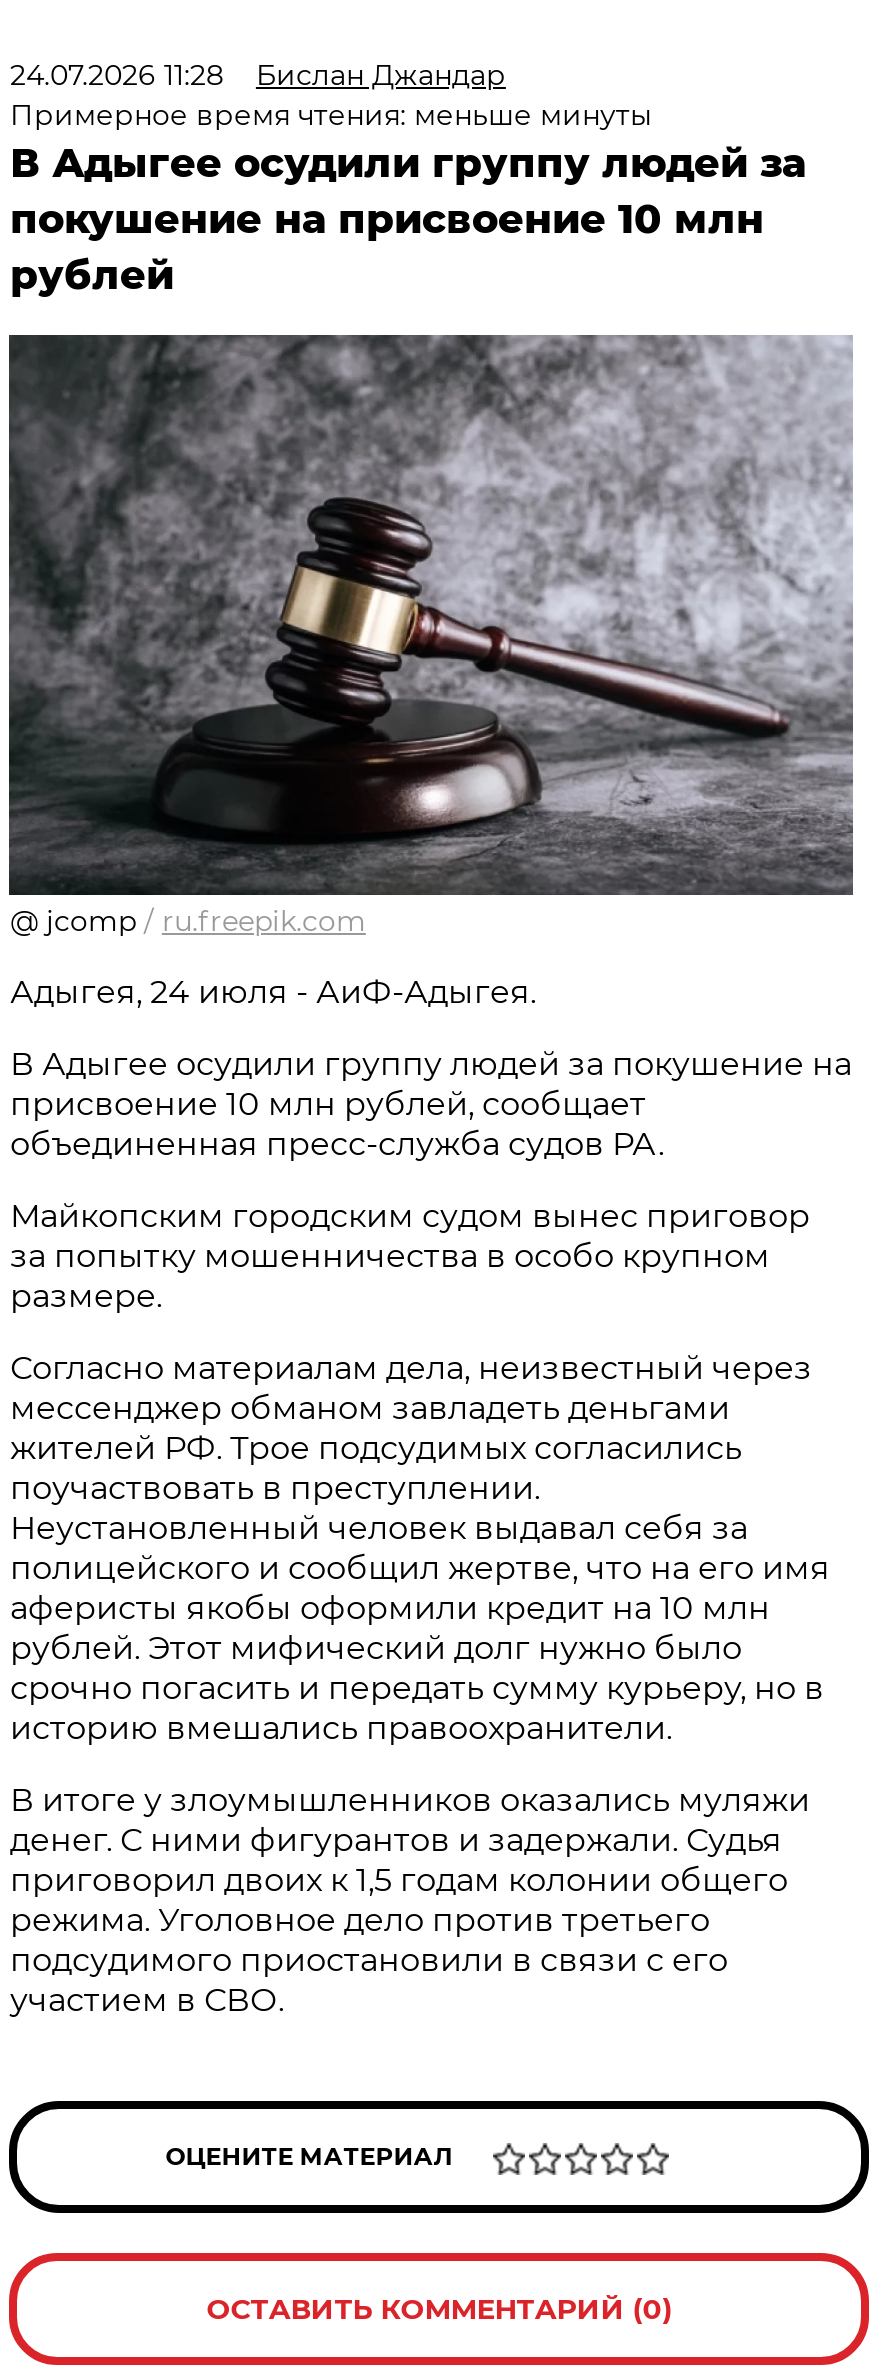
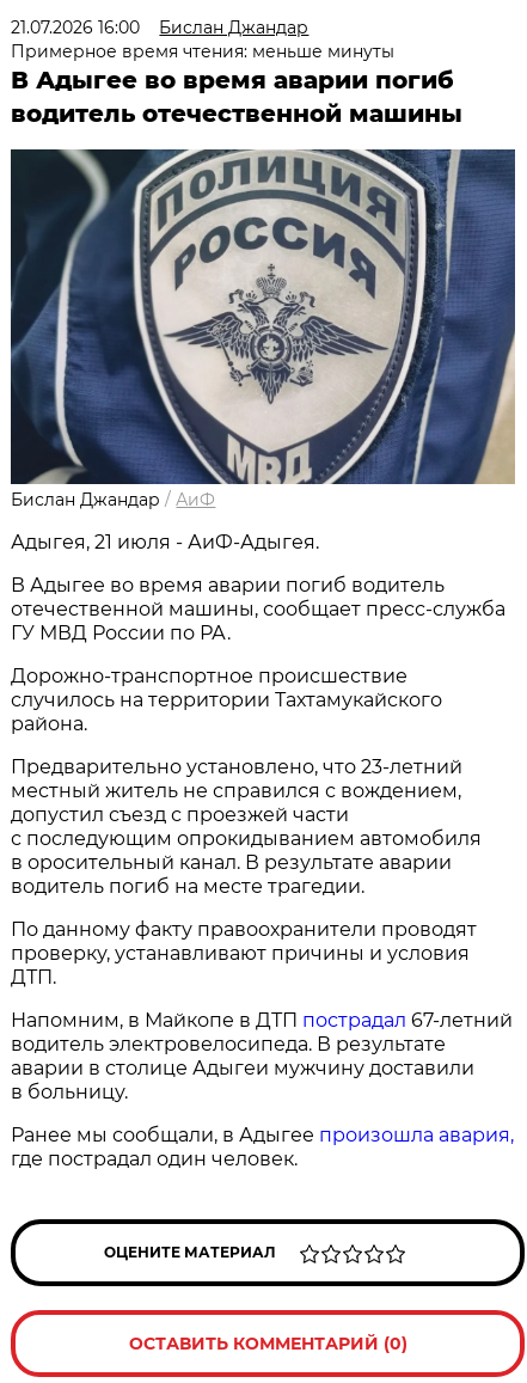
[10,57,506,93] 24.07.2026 11:28 Бислан Джандар -> [11,17,309,38] 21.07.2026 16:00 Бислан Джандар
[10,139,806,299] В Адыгее осудили группу людей за | покушение на присвоение 10 млн | рублей -> [11,66,463,128] В Адыгее во время аварии погиб | водитель отечественной машины
[9,311,855,2019] [image] | @ jcomp / ru.freepik.com | Адыгея, 24 июля - АиФ-Адыгея. | В Адыгее осудили группу людей за покушение на | присвоение 10 млн рублей, сообщает | объединенная пресс-служба судов РА. | Майкопским городским судом вынес приговор | за попытку мошенничества в особо крупном | размере. | Согласно материалам дела, неизвестный через | мессенджер обманом завладеть деньгами | жителей РФ. Трое подсудимых согласились | поучаствовать в преступлении. | Неустановленный человек выдавал себя за | полицейского и сообщил жертве, что на его имя | аферисты якобы оформили кредит на 10 млн | рублей. Этот мифический долг нужно было | срочно погасить и передать сумму курьеру, но в | историю вмешались правоохранители. | В итоге у злоумышленников оказались муляжи | денег. С ними фигурантов и задержали. Судья | приговорил двоих к 1,5 годам колонии общего | режима. Уголовное дело против третьего | подсудимого приостановили в связи с его | участием в СВО. -> [11,148,516,1170] [image] | Бислан Джандар / АиФ | Адыгея, 21 июля - АиФ-Адыгея. | В Адыгее во время аварии погиб водитель | отечественной машины, сообщает пресс-служба | ГУ МВД России по РА. | Дорожно-транспортное происшествие | случилось на территории Тахтамукайского | района. | Предварительно установлено, что 23-летний | местный житель не справился с вождением, | допустил съезд с проезжей части | с последующим опрокидыванием автомобиля | в оросительный канал. В результате аварии | водитель погиб на месте трагедии. | По данному факту правоохранители проводят | проверку, устанавливают причины и условия | ДТП. | Напомним, в Майкопе в ДТП пострадал 67-летний | водитель электровелосипеда. В результате | аварии в столице Адыгеи мужчину доставили | в больницу. | Ранее мы сообщали, в Адыгее произошла авария, | где пострадал один человек.

